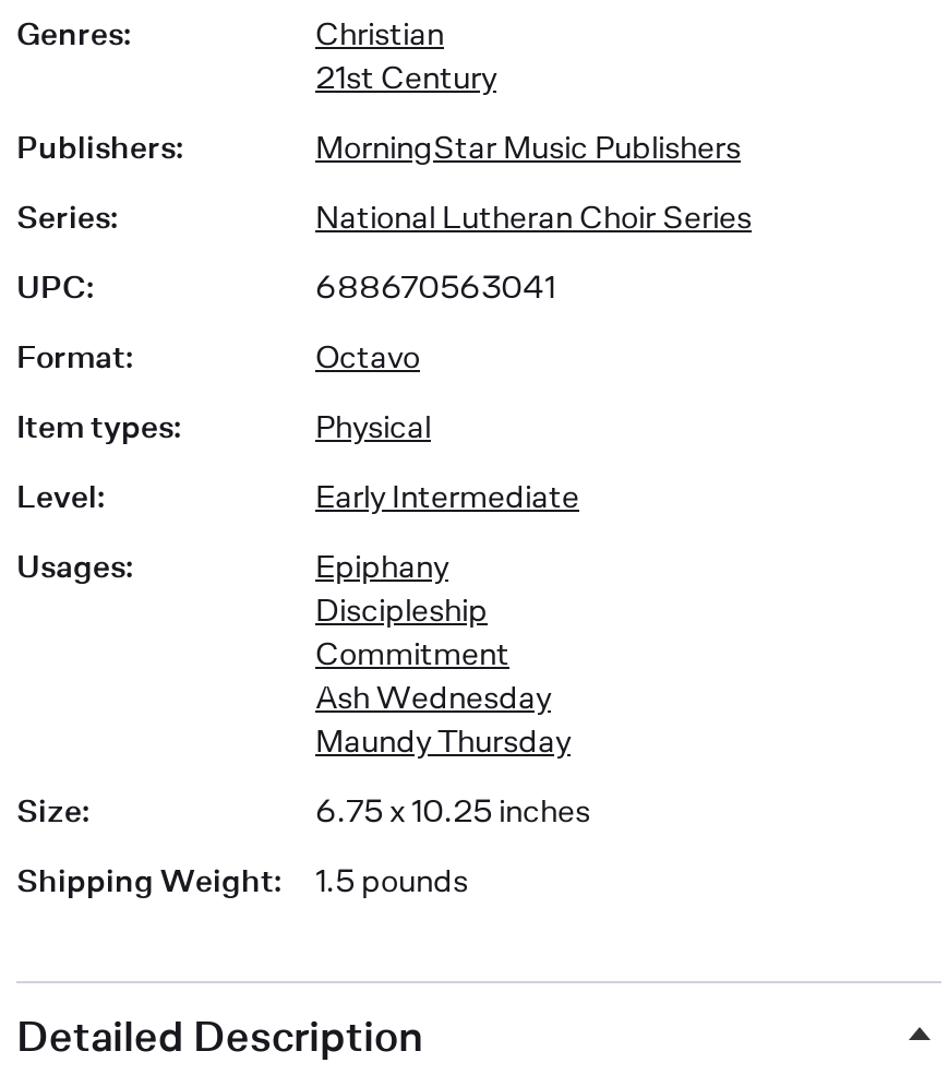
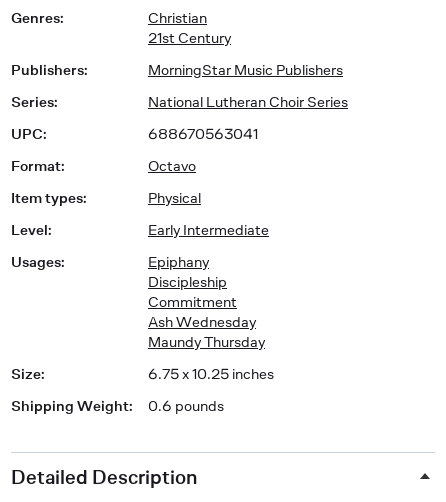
[16,861,468,898] Shipping Weight: 1.5 pounds -> [11,397,224,414] Shipping Weight: 0.6 pounds

